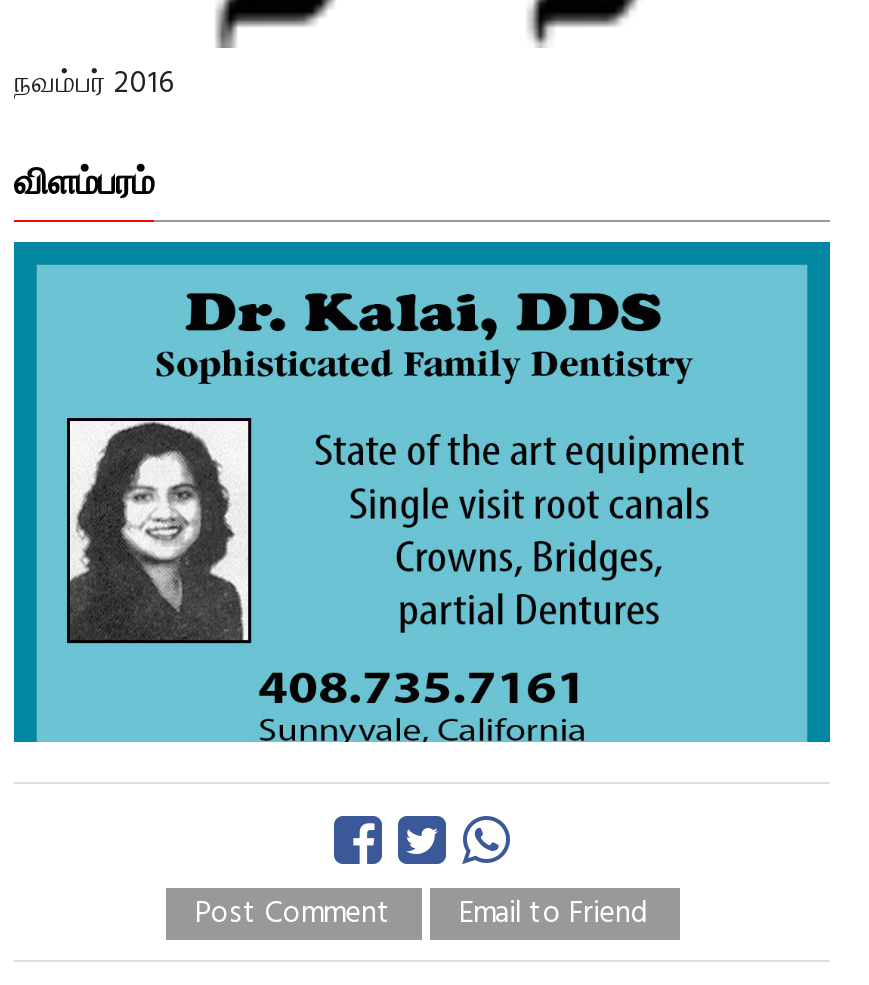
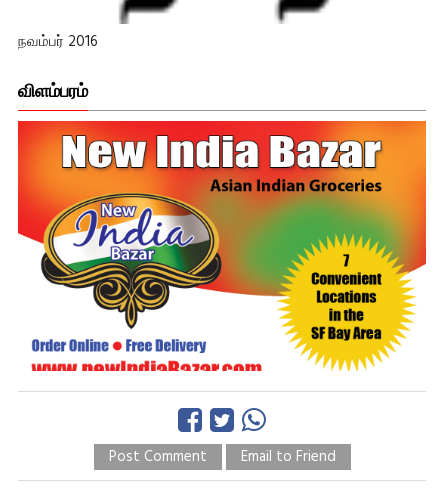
[12,240,832,744] [image] -> [17,120,427,372] [image]

